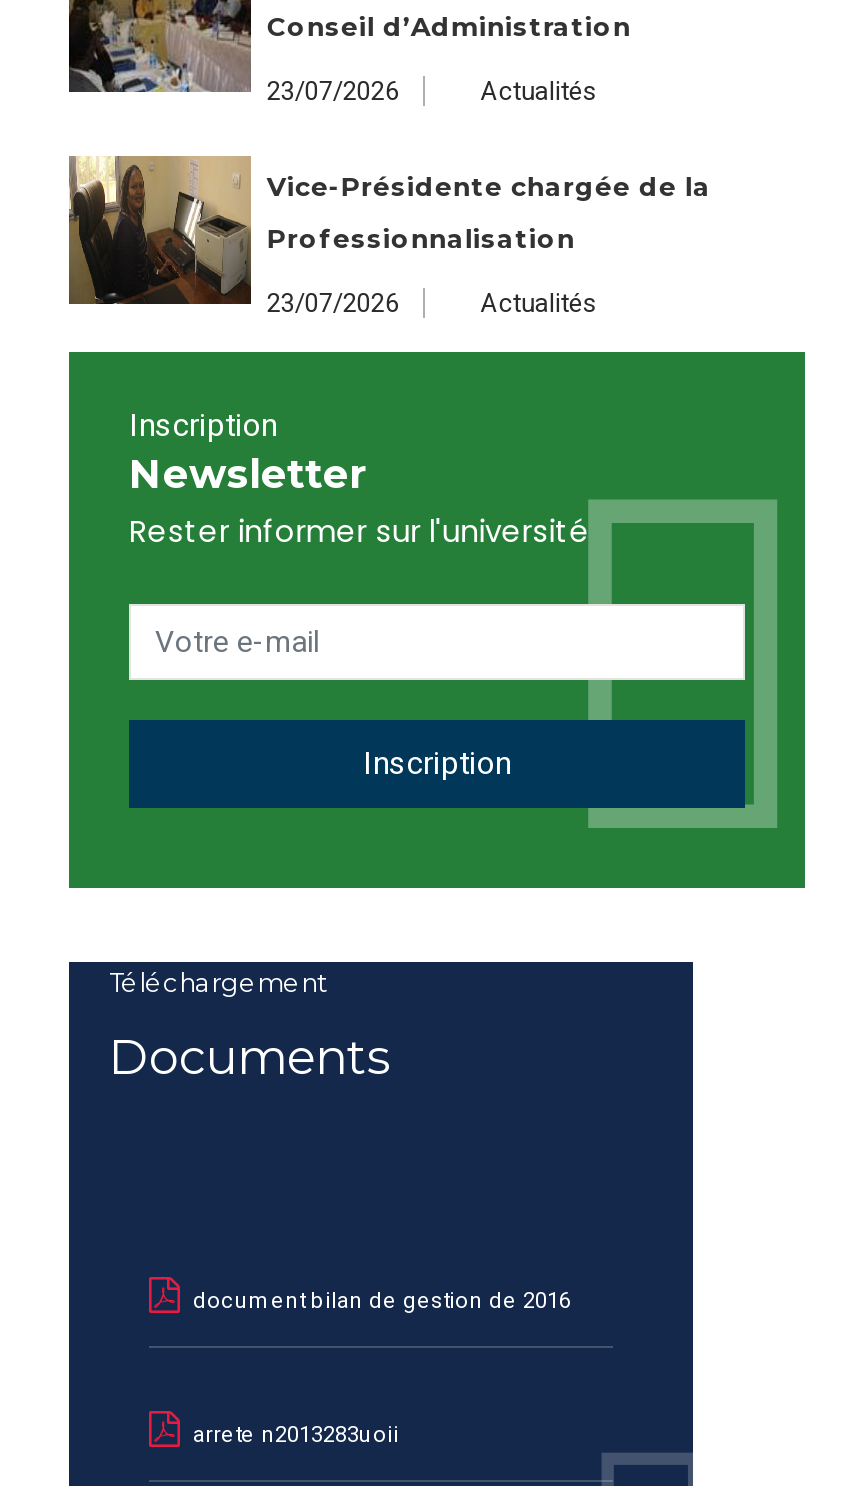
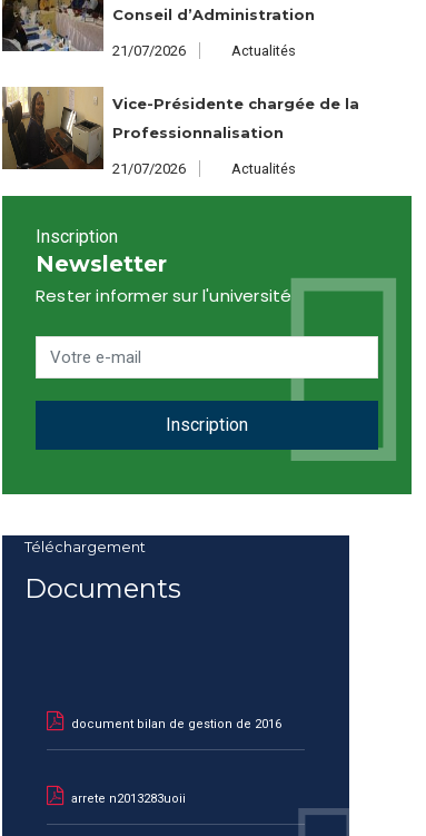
[267,76,399,106] 23/07/2026 -> [112,42,186,59] 21/07/2026
[267,288,399,318] 23/07/2026 -> [112,160,186,177] 21/07/2026

